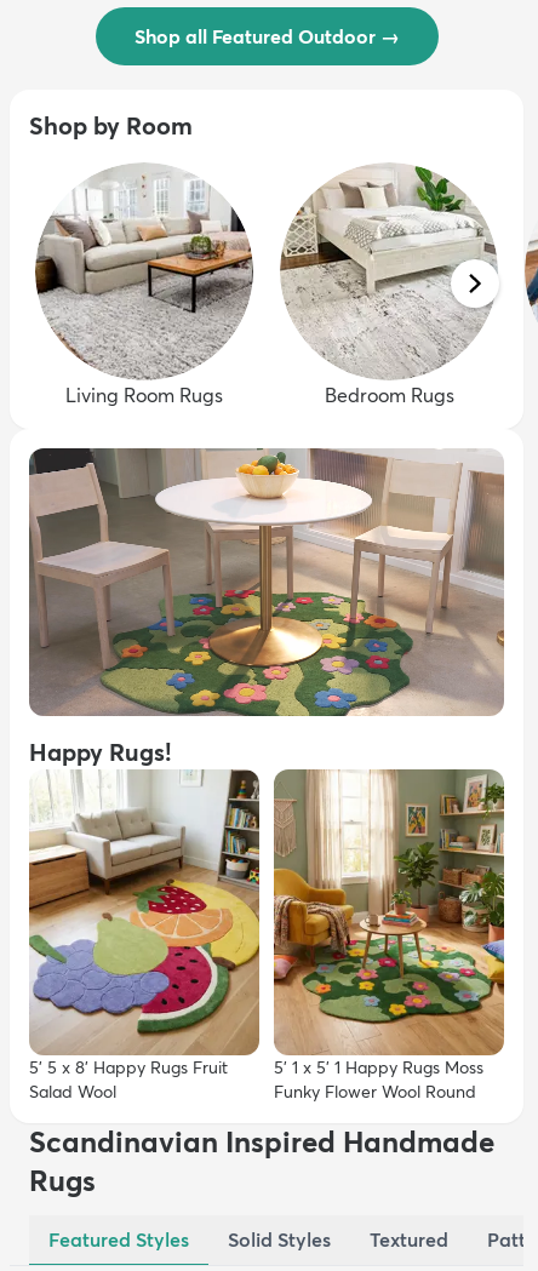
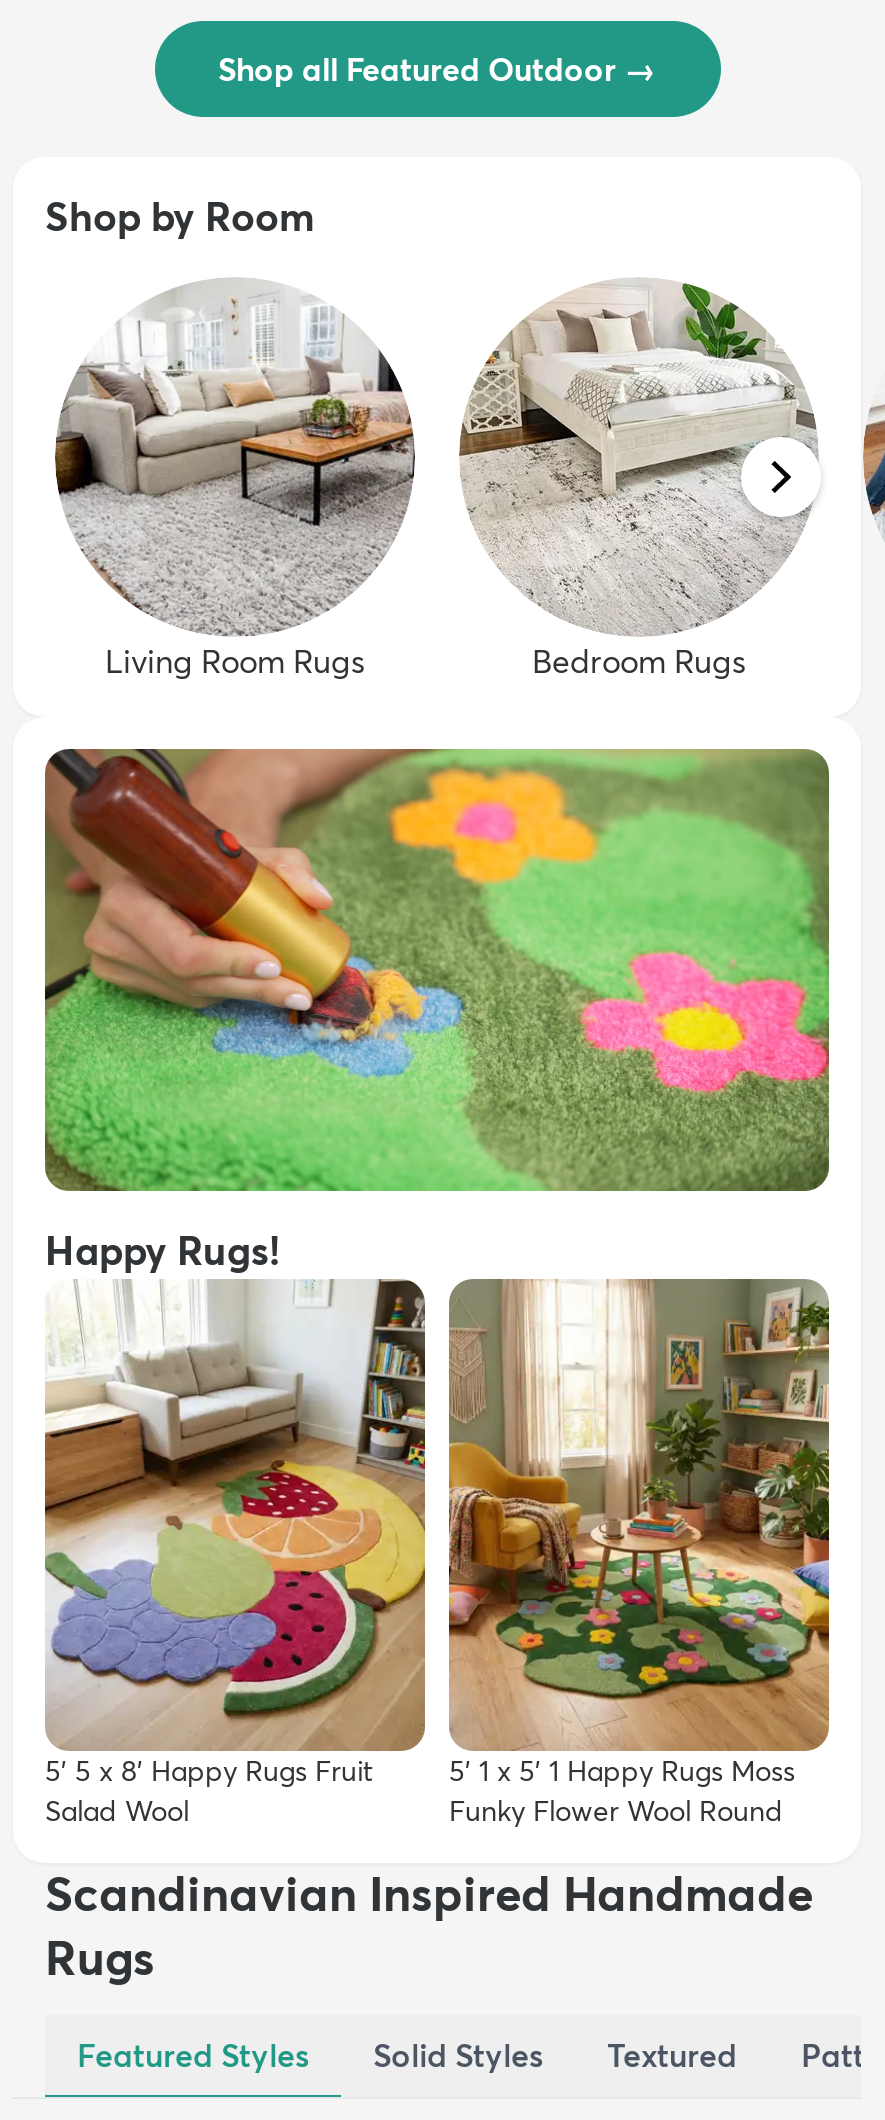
[29,447,504,717] [image] -> [45,747,829,1191] [image]

